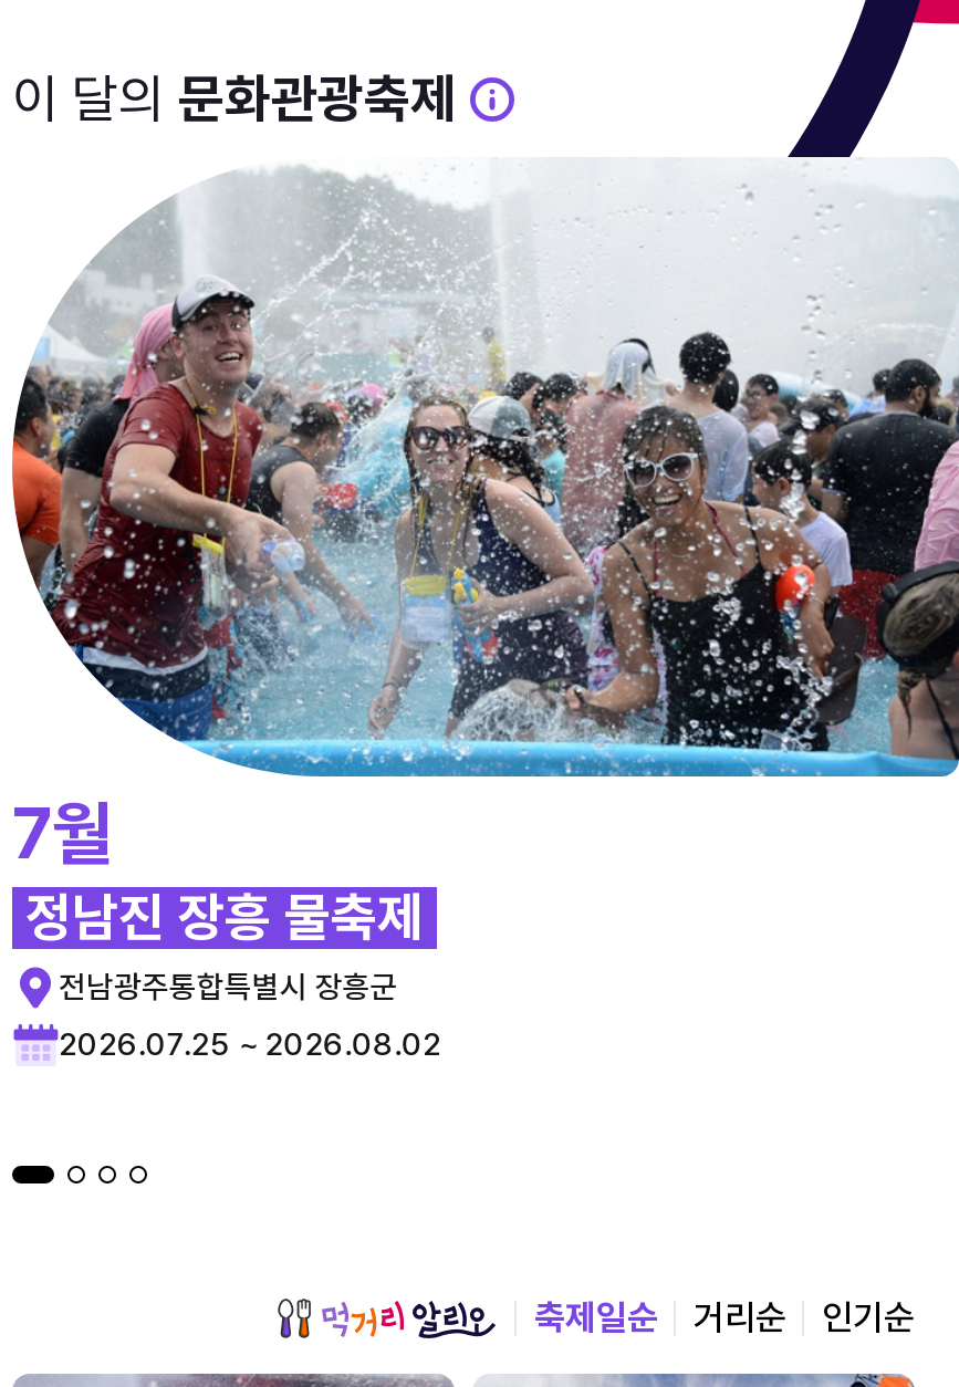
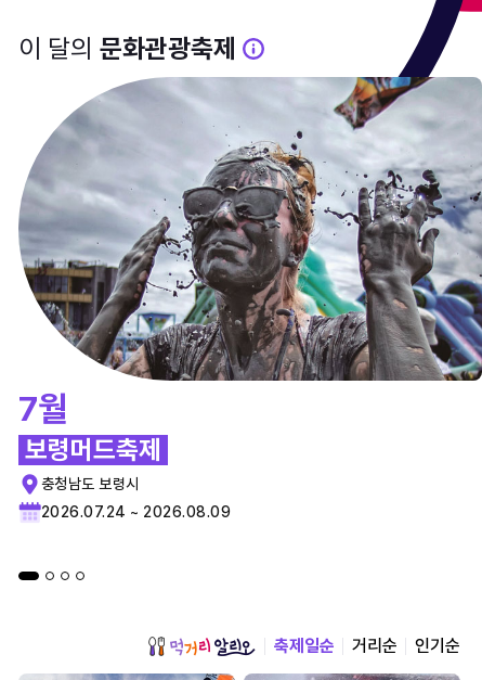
[10,155,952,779] [image] -> [17,76,479,382] [image]
[25,885,424,1004] 정남진 장흥 물축제 | 전남광주통합특별시 장흥군 -> [25,434,161,492] 보령머드축제 | 충청남도 보령시
[59,1026,441,1062] 2026.07.25 ~ 2026.08.02 -> [41,503,231,521] 2026.07.24 ~ 2026.08.09

